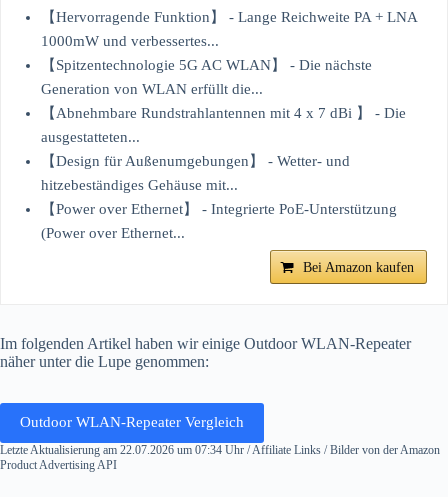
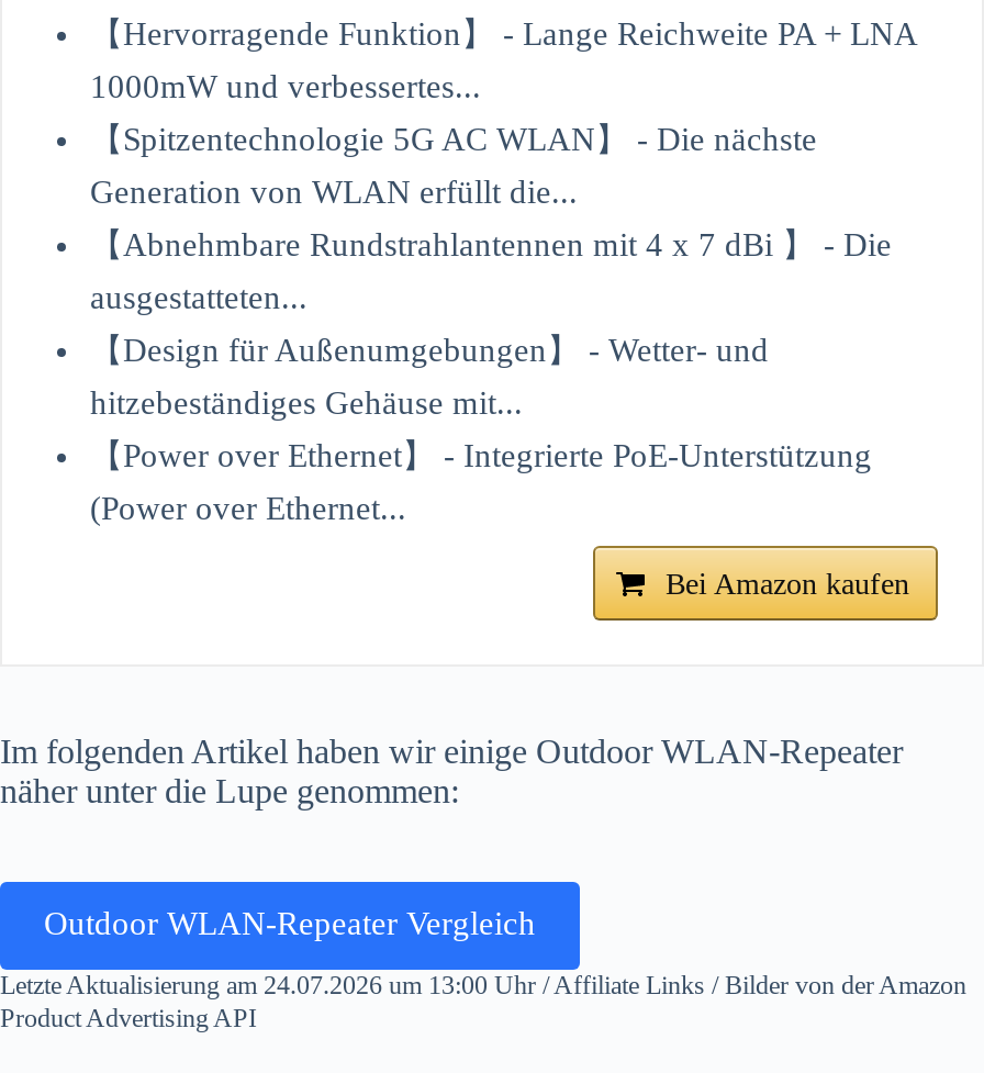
[0,443,440,457] Letzte Aktualisierung am 22.07.2026 um 07:34 Uhr / Affiliate Links / Bilder von der Amazon -> [0,970,966,1001] Letzte Aktualisierung am 24.07.2026 um 13:00 Uhr / Affiliate Links / Bilder von der Amazon

